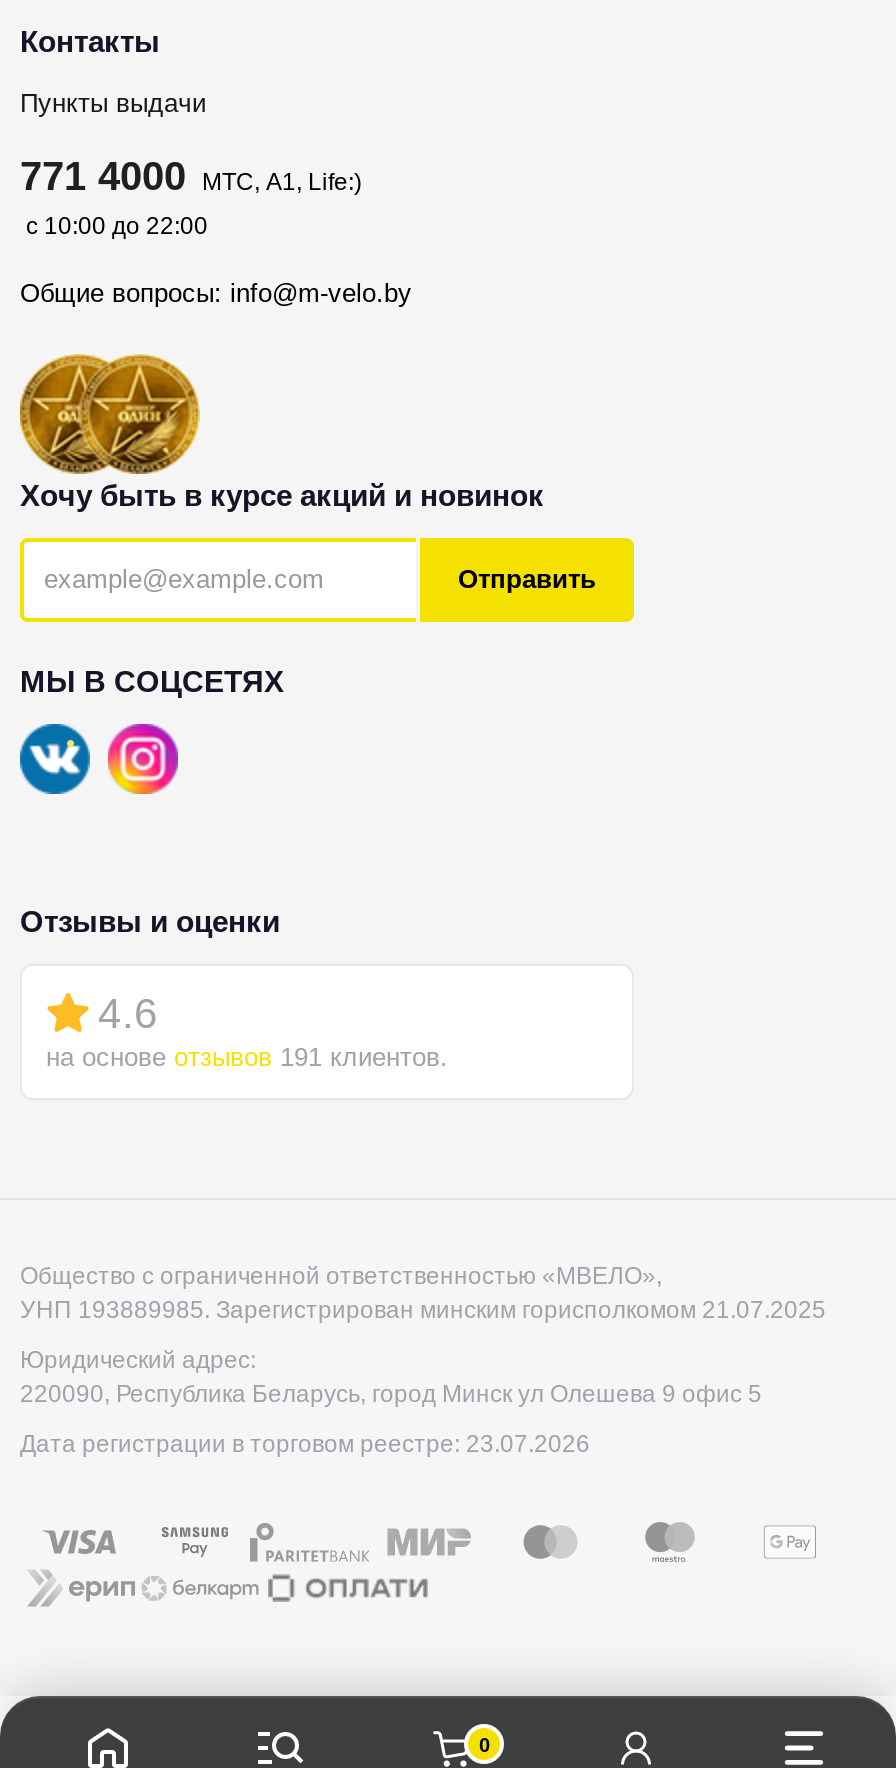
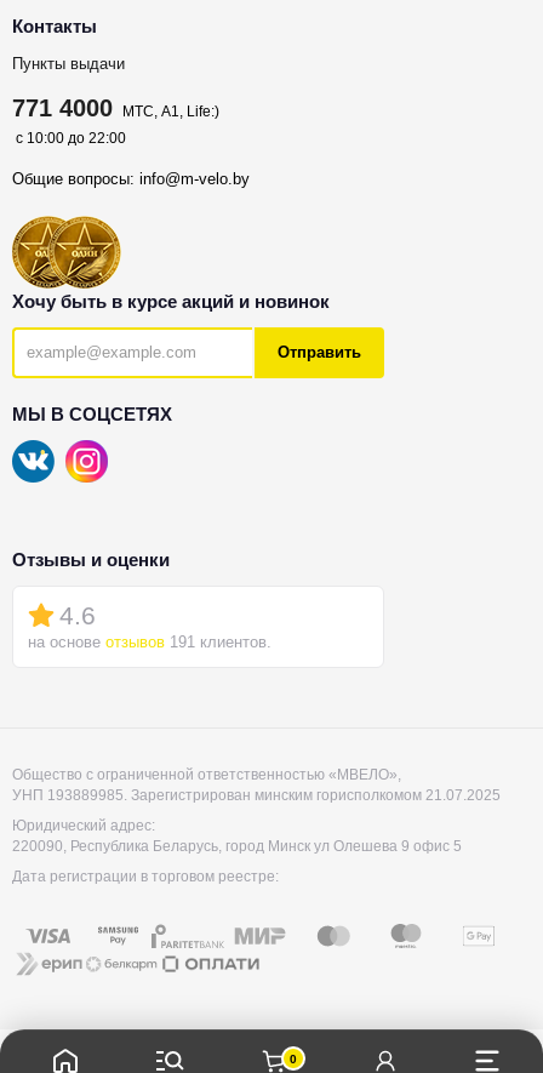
[20,1429,590,1457] Дата регистрации в торговом реестре: 23.07.2026 -> [12,868,279,885] Дата регистрации в торговом реестре:

